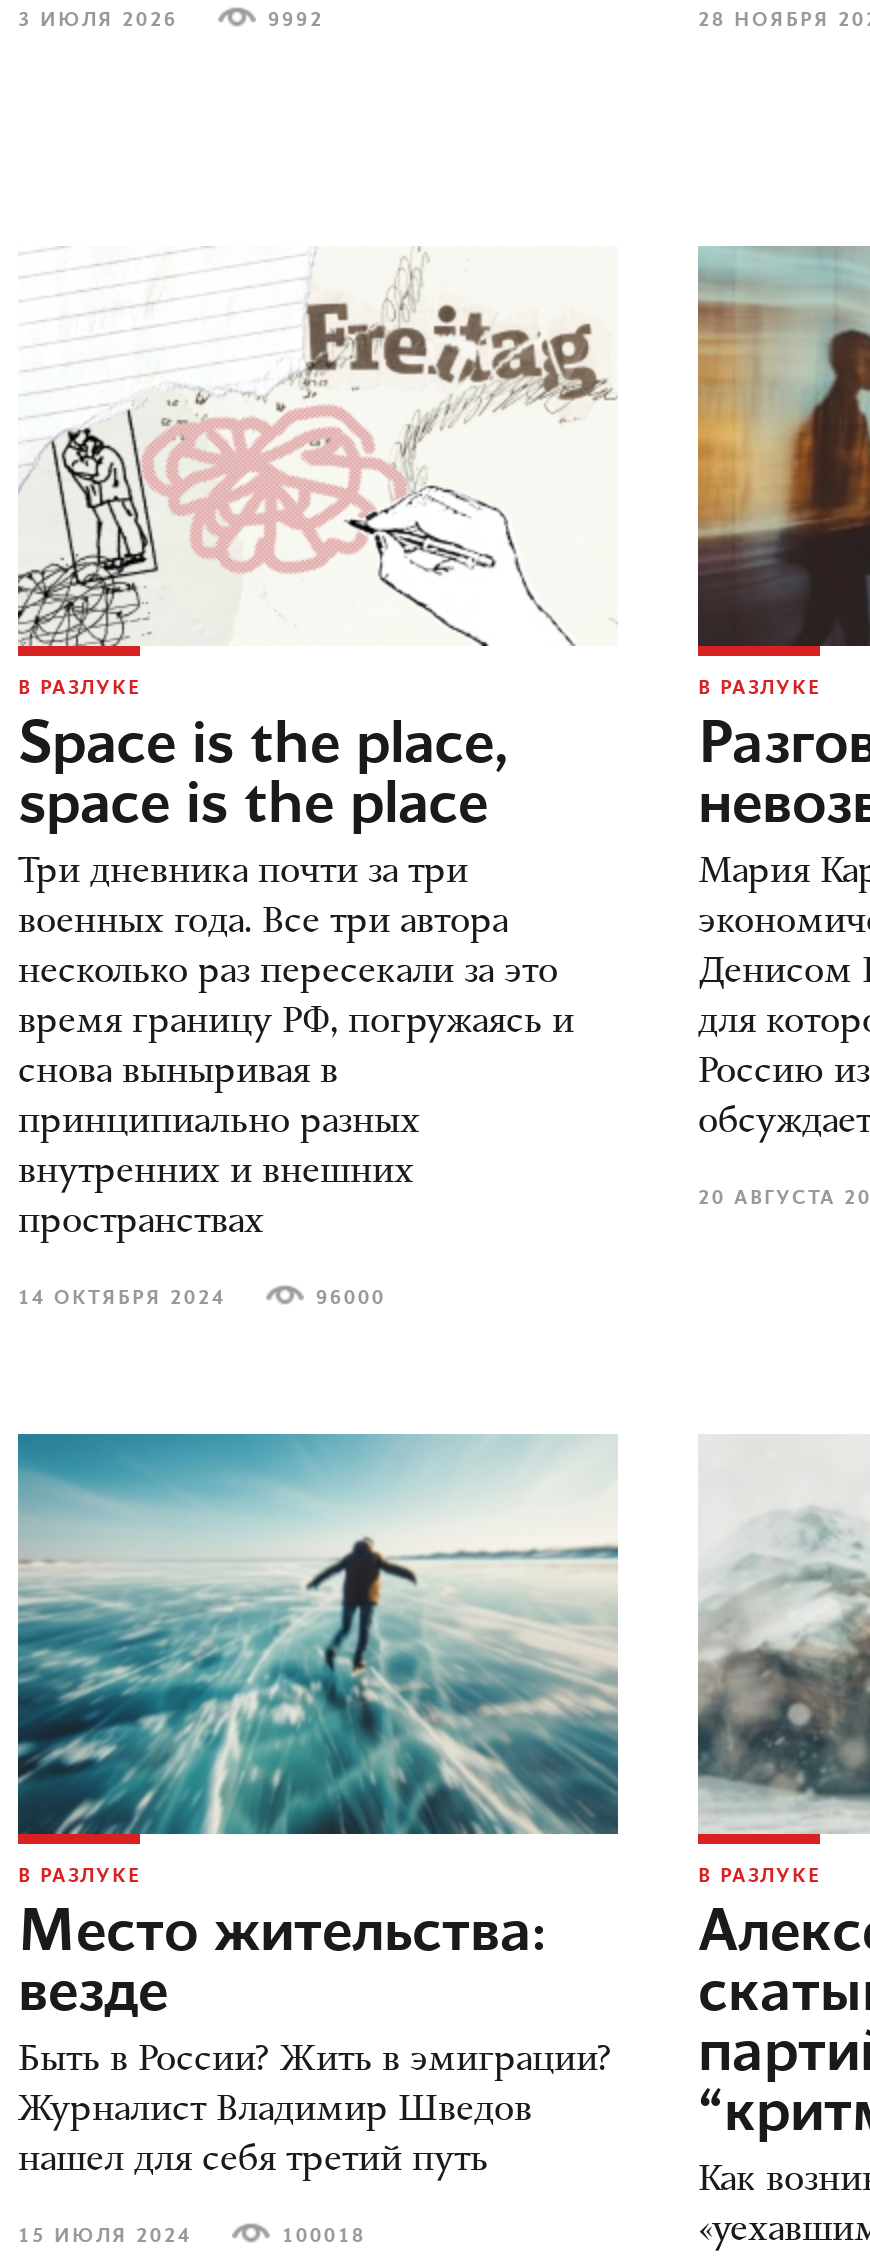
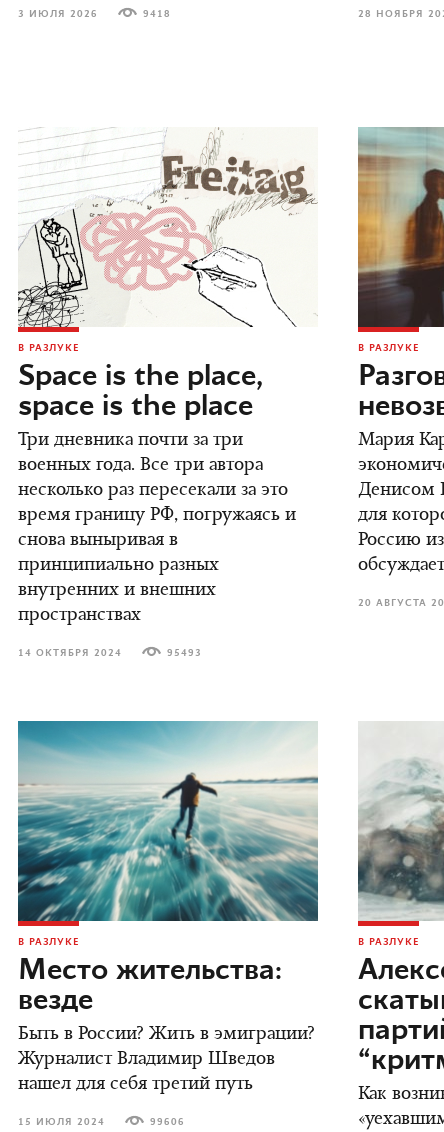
[268,9,324,29] 9992 -> [143,8,171,18] 9418
[316,1287,386,1307] 96000 -> [167,647,202,657] 95493
[282,2225,366,2245] 100018 -> [150,1116,185,1126] 99606

